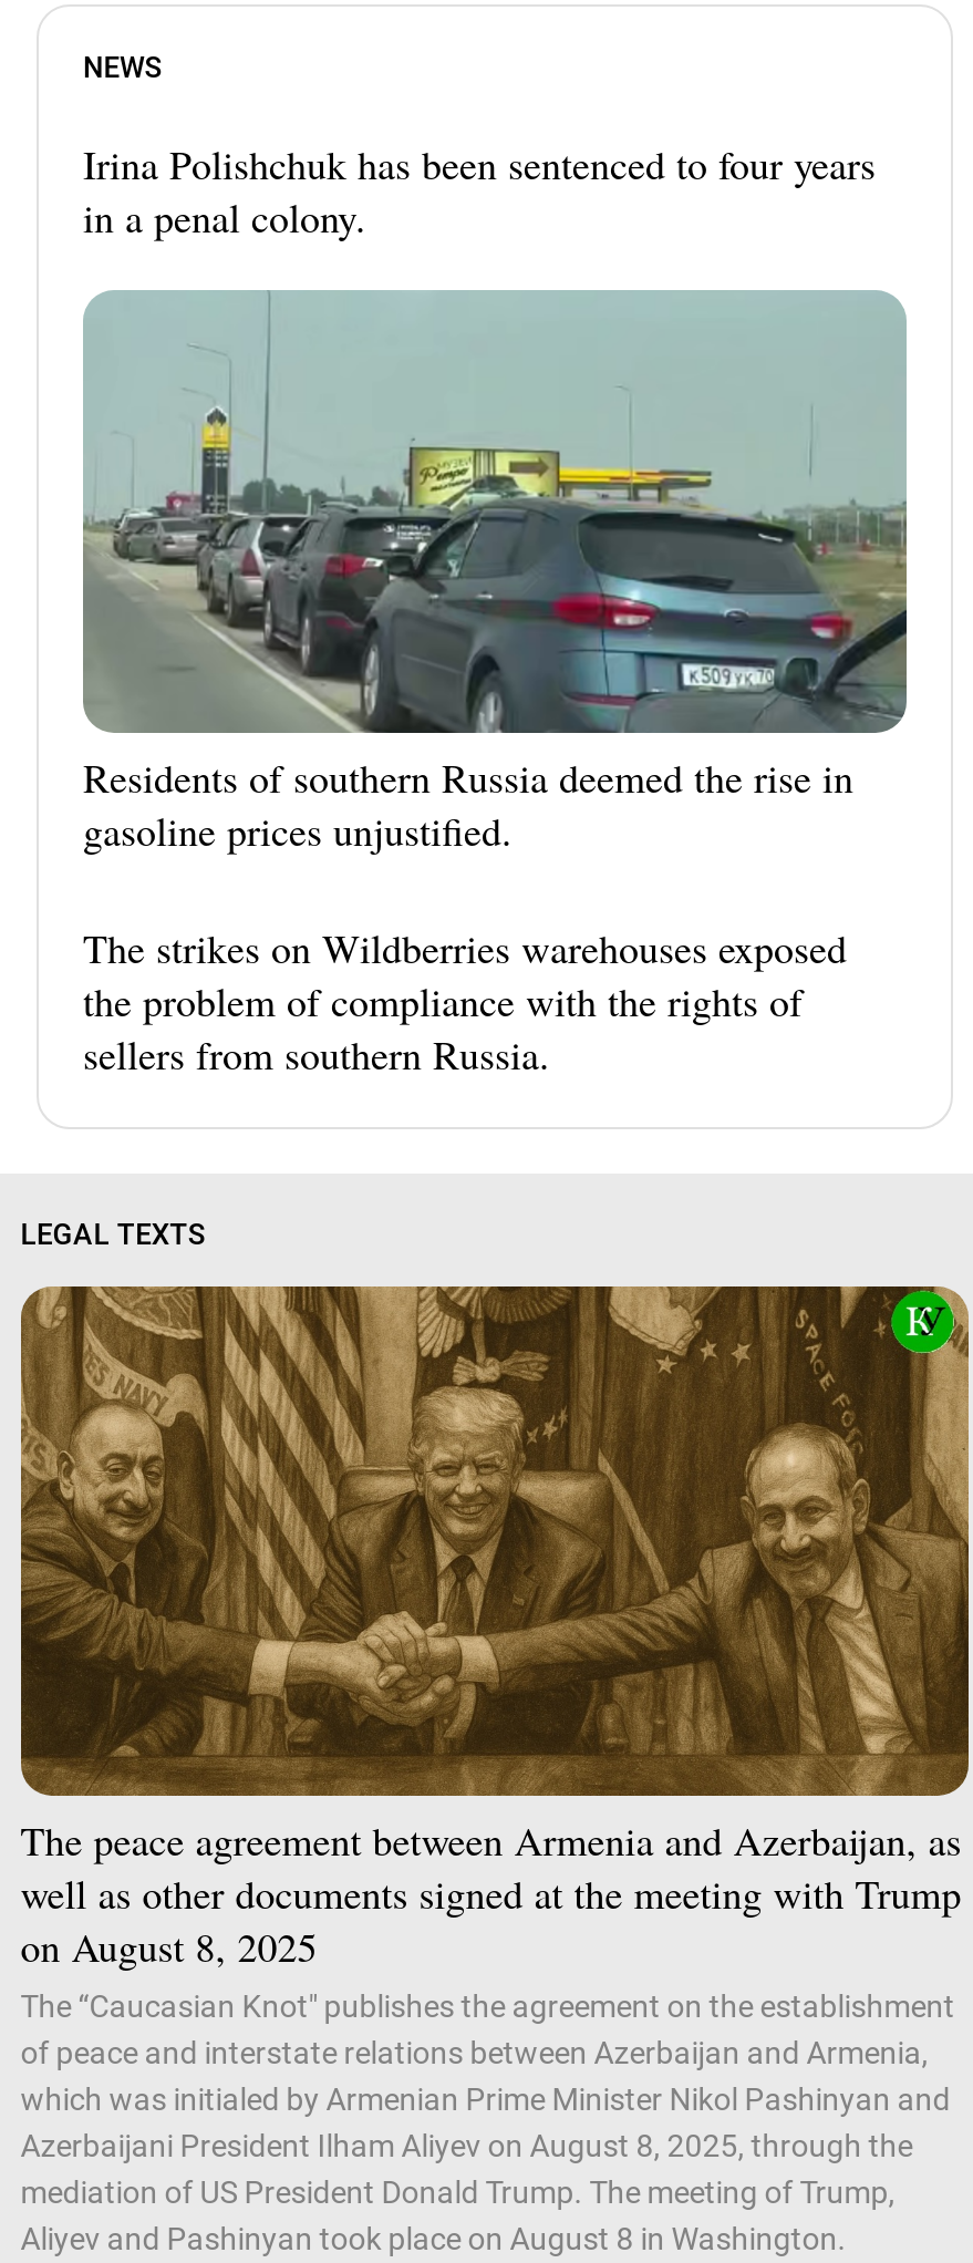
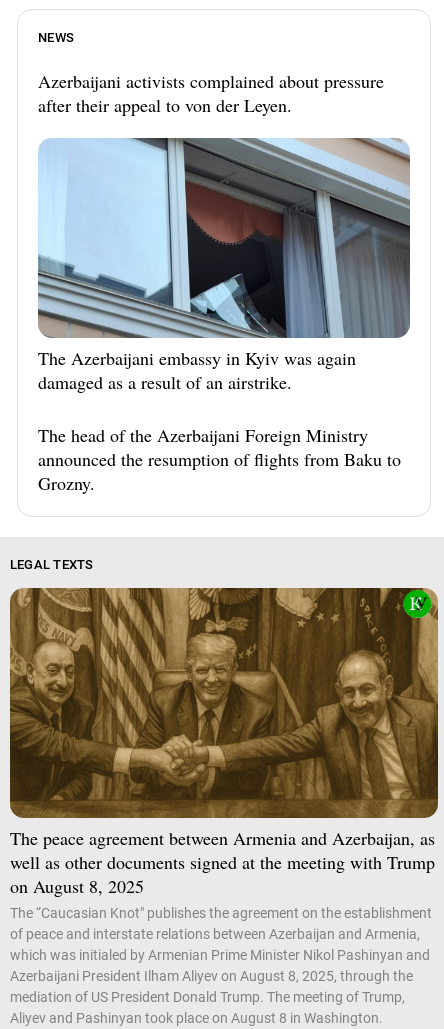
[83,137,876,243] Irina Polishchuk has been sentenced to four years | in a penal colony. -> [38,69,384,117] Azerbaijani activists complained about pressure | after their appeal to von der Leyen.
[81,290,907,856] [image] | Residents of southern Russia deemed the rise in | gasoline prices unjustified. -> [38,138,410,394] [image] | The Azerbaijani embassy in Kyiv was again | damaged as a result of an airstrike.
[83,921,847,1080] The strikes on Wildberries warehouses exposed | the problem of compliance with the rights of | sellers from southern Russia. -> [38,423,401,495] The head of the Azerbaijani Foreign Ministry | announced the resumption of flights from Baku to | Grozny.

